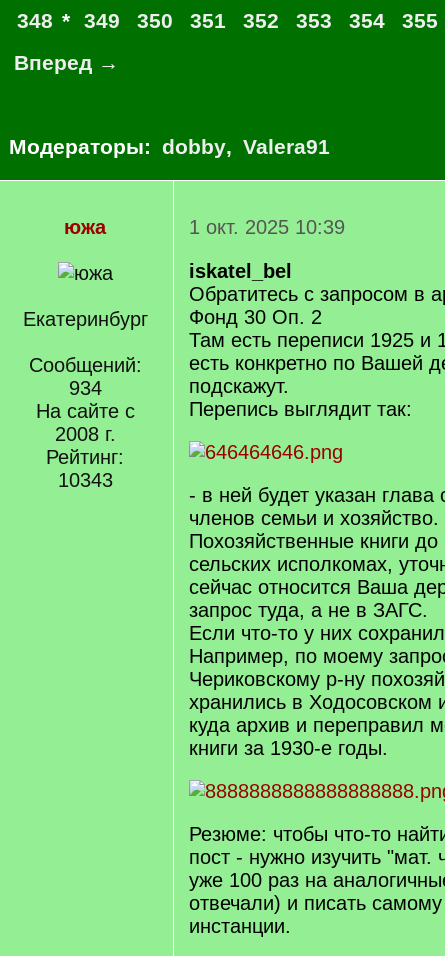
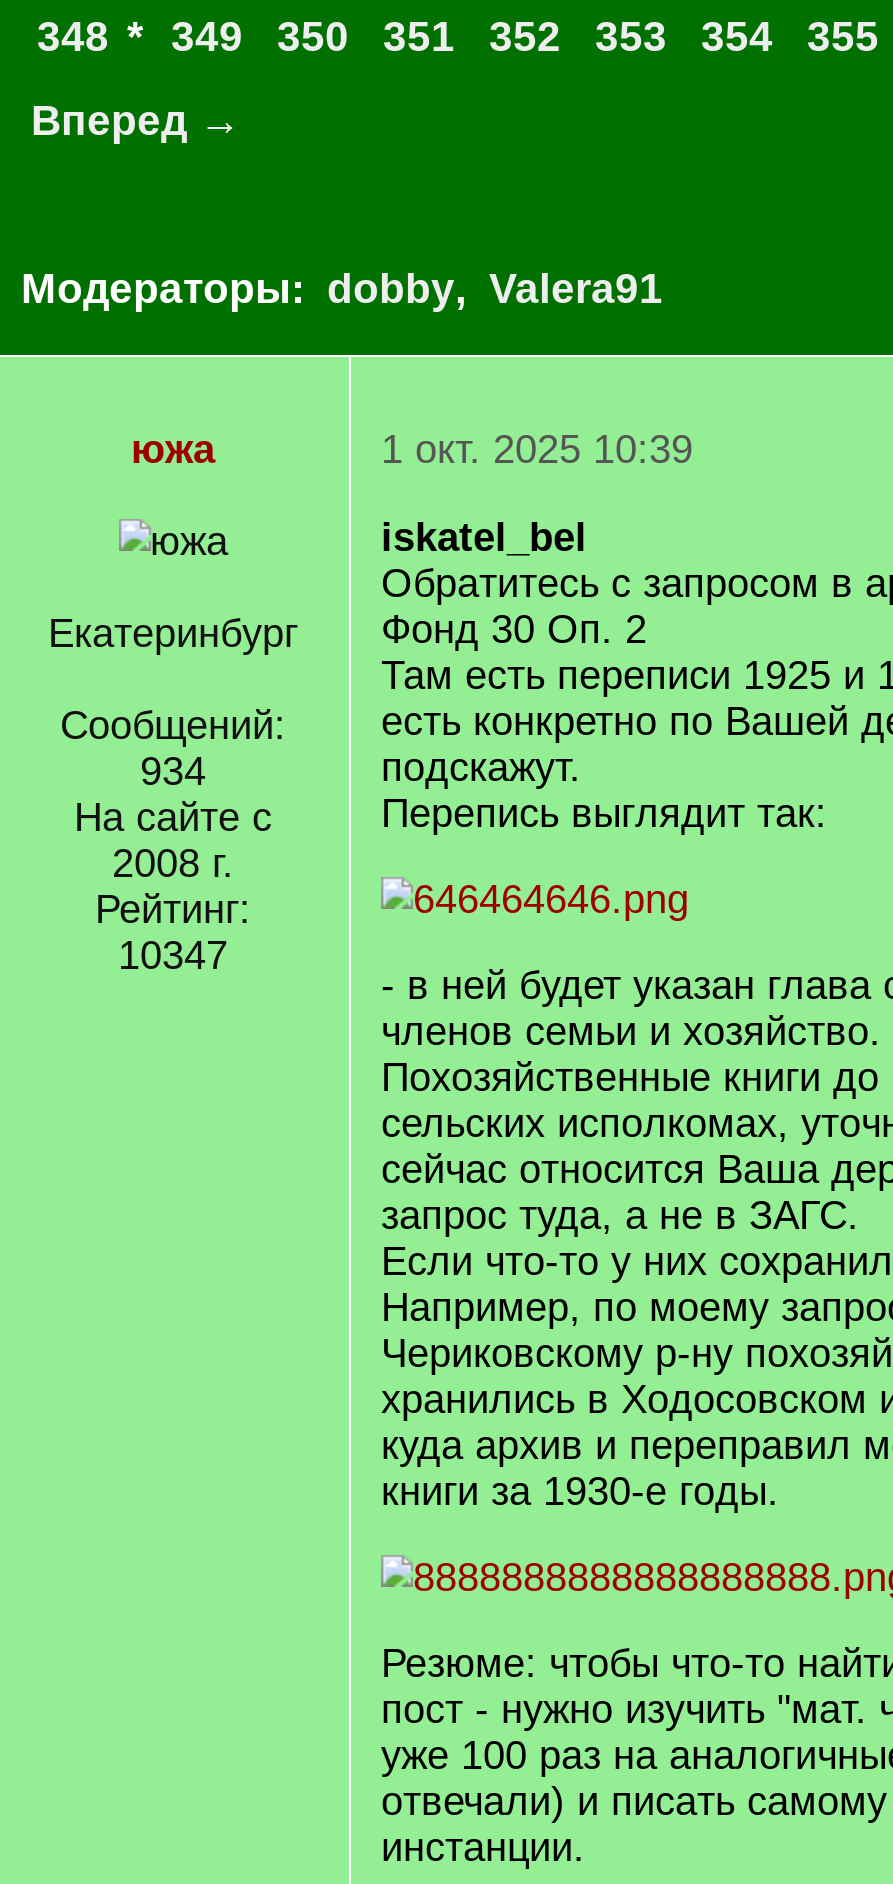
[57,469,112,491] 10343 -> [118,933,228,977] 10347

